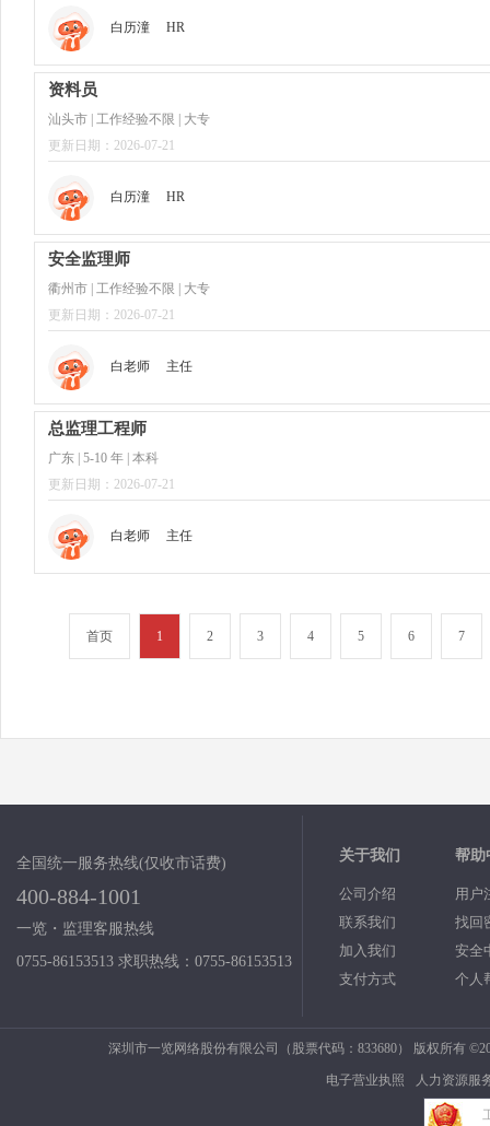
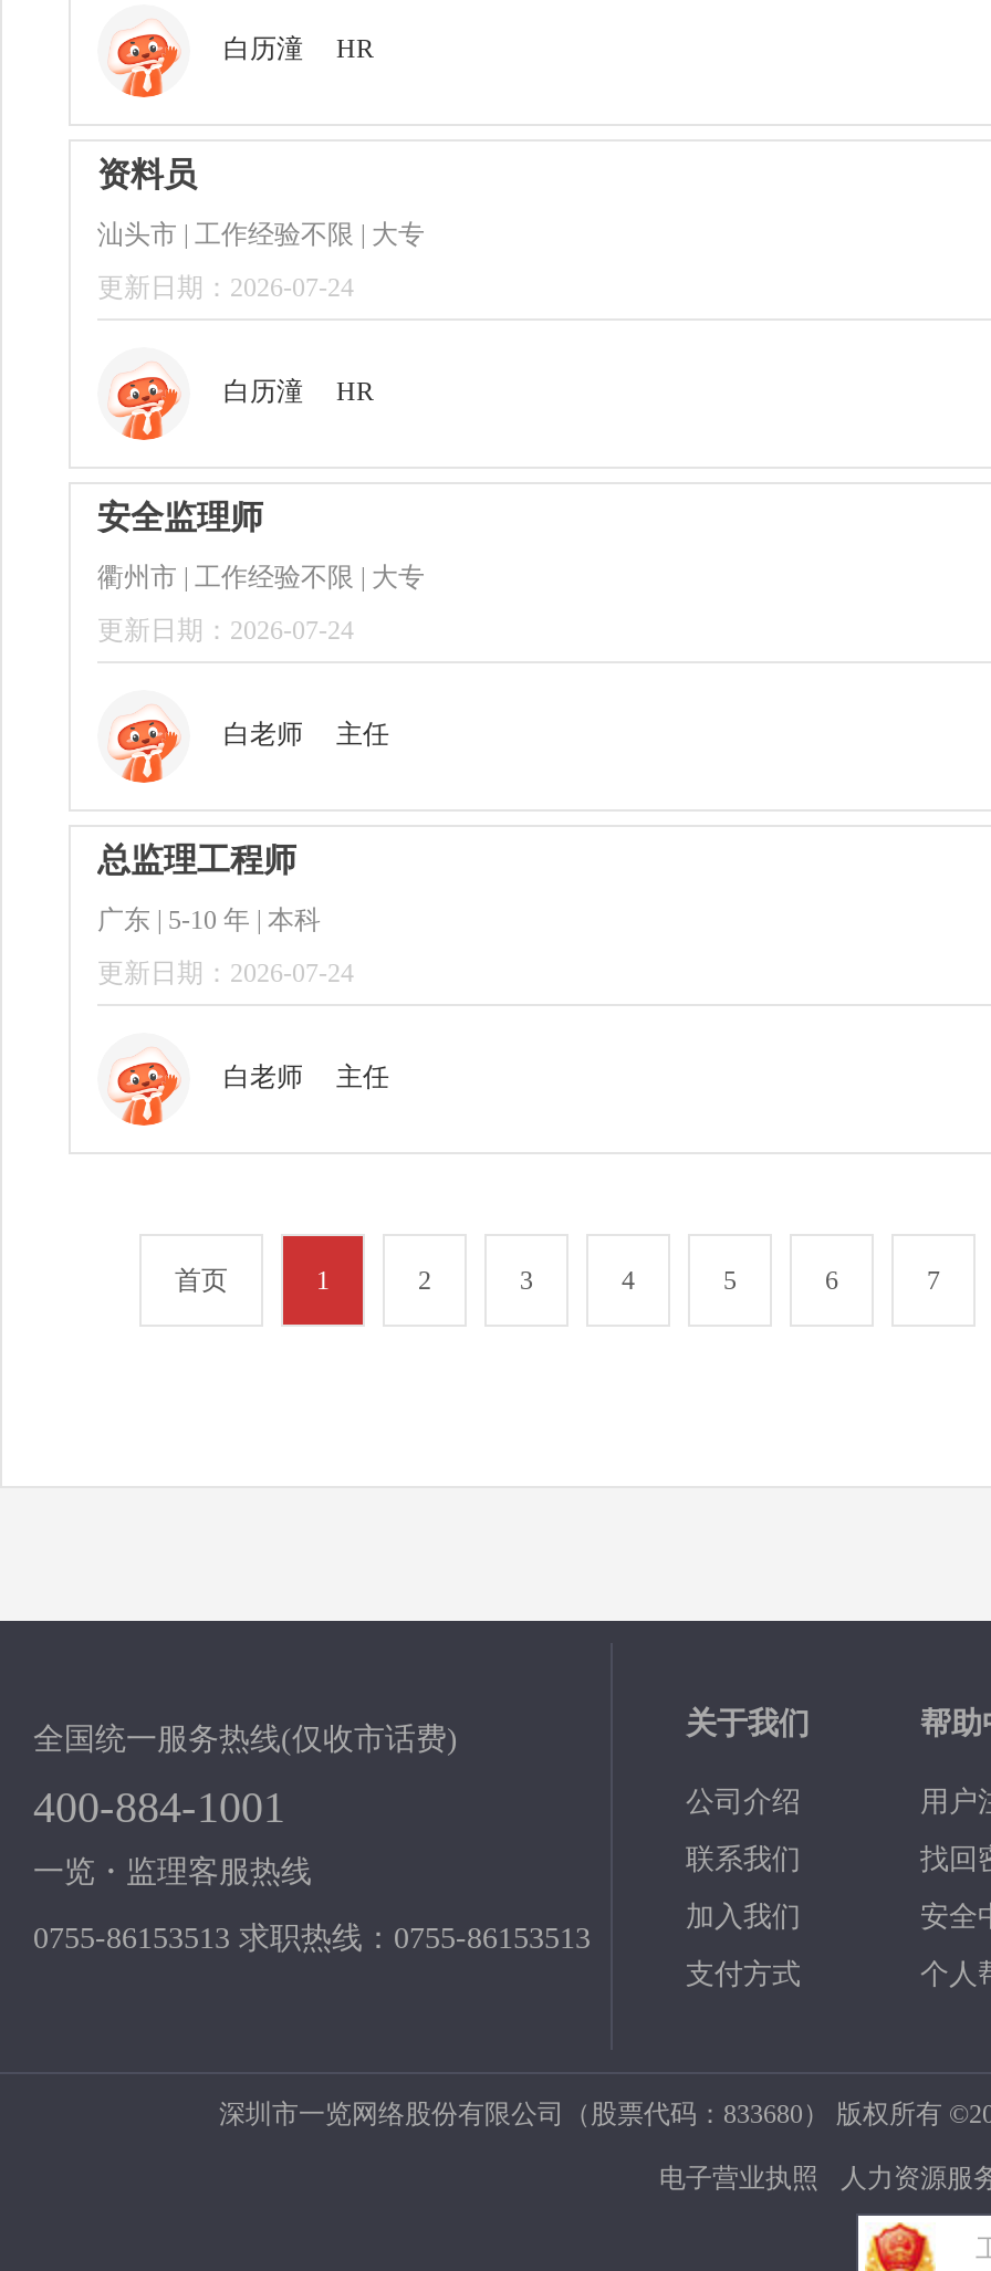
[48,138,175,153] 更新日期：2026-07-21 -> [97,272,354,303] 更新日期：2026-07-24
[48,307,175,322] 更新日期：2026-07-21 -> [97,615,354,646] 更新日期：2026-07-24
[48,477,175,492] 更新日期：2026-07-21 -> [97,957,354,988] 更新日期：2026-07-24

